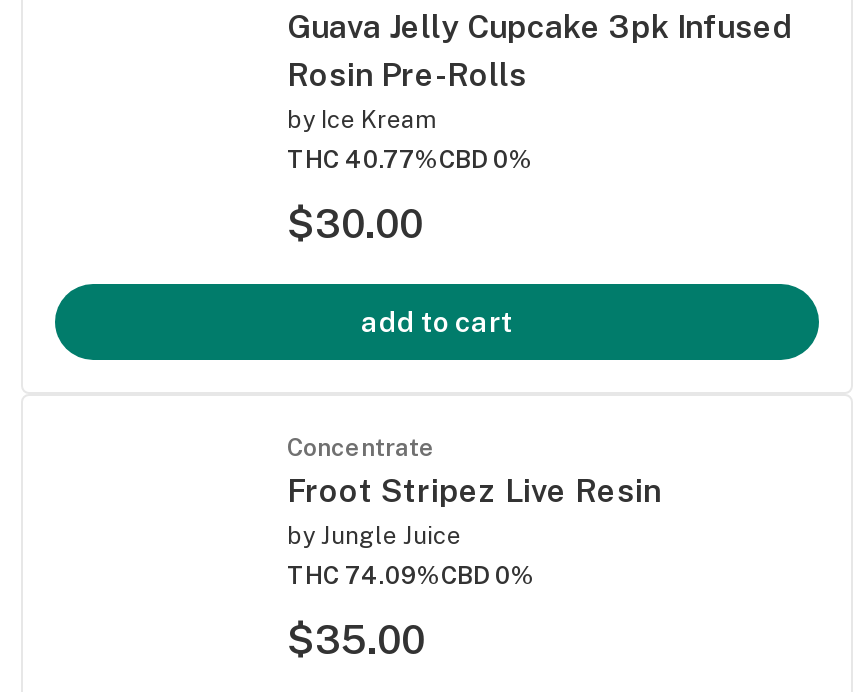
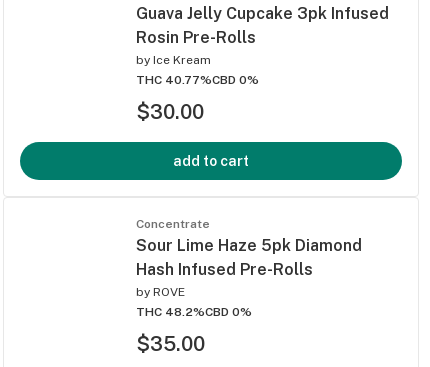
[287,471,661,589] Froot Stripez Live Resin | by Jungle Juice | THC 74.09%CBD 0% -> [136,236,362,319] Sour Lime Haze 5pk Diamond | Hash Infused Pre-Rolls | by ROVE | THC 48.2%CBD 0%

